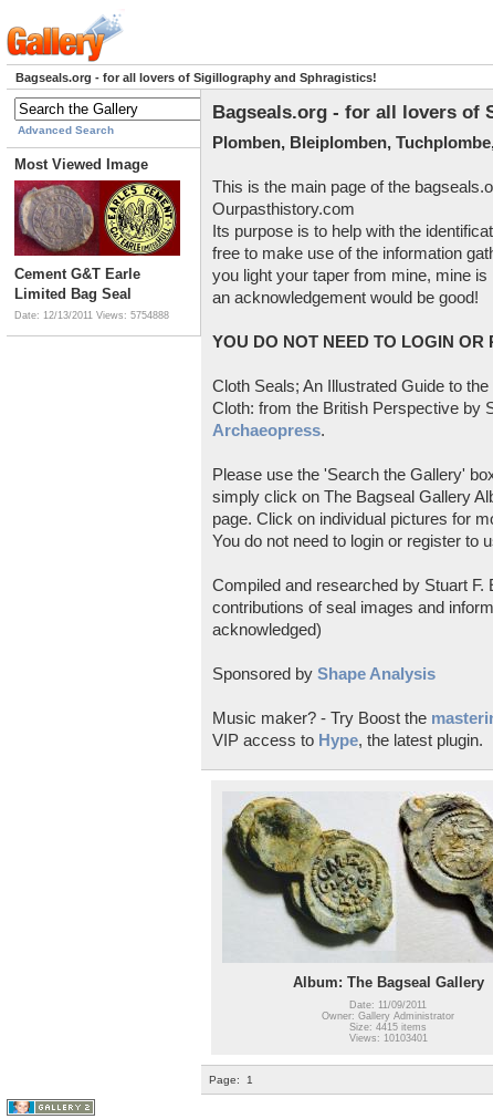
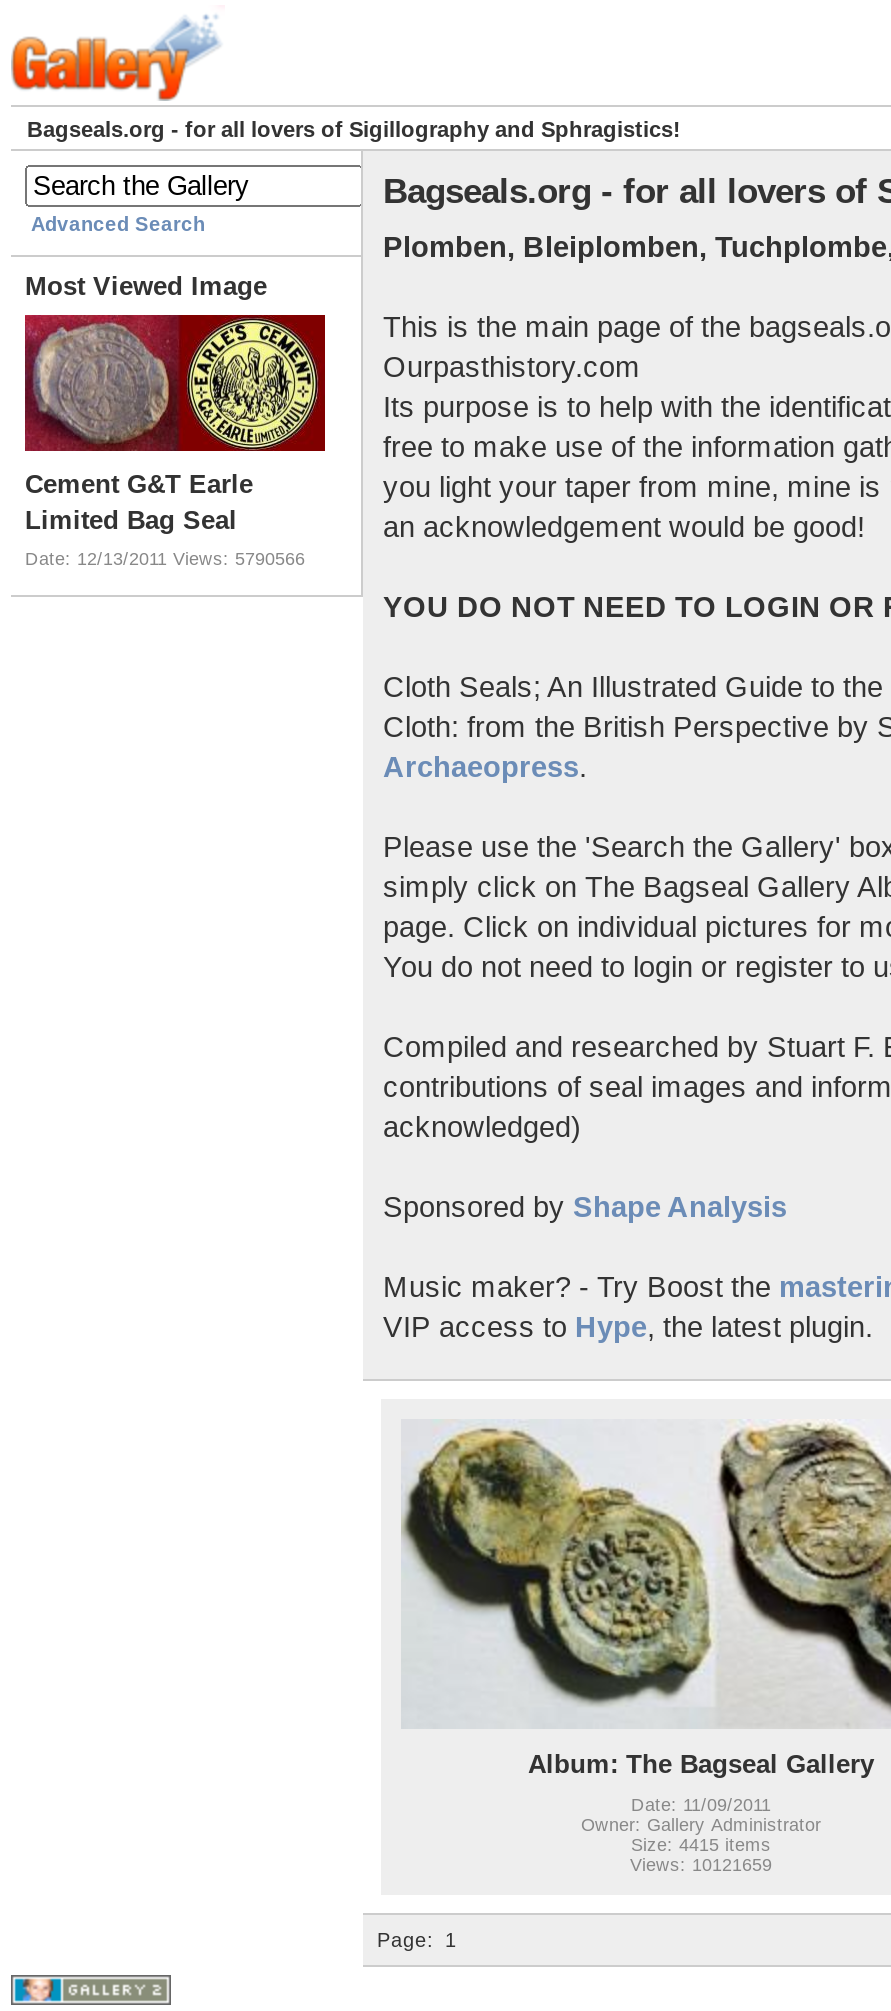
[14,310,169,322] Date: 12/13/2011 Views: 5754888 -> [25,550,305,570] Date: 12/13/2011 Views: 5790566
[349,1032,427,1043] Views: 10103401 -> [630,1854,772,1874] Views: 10121659

